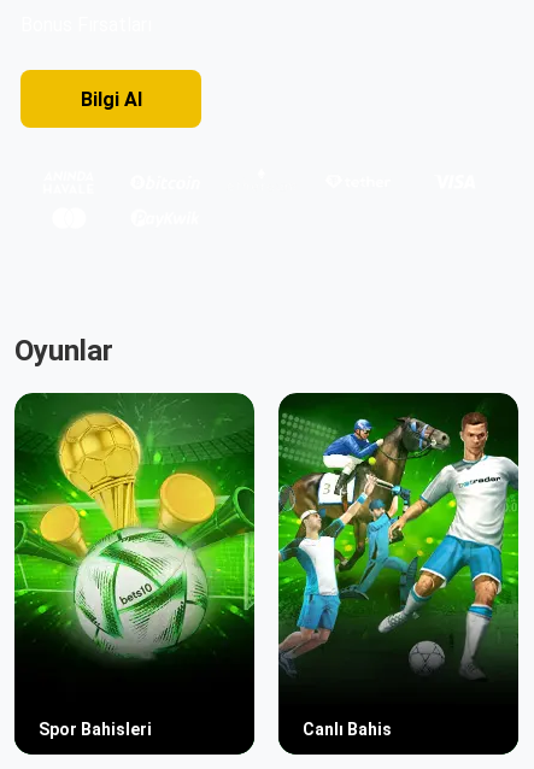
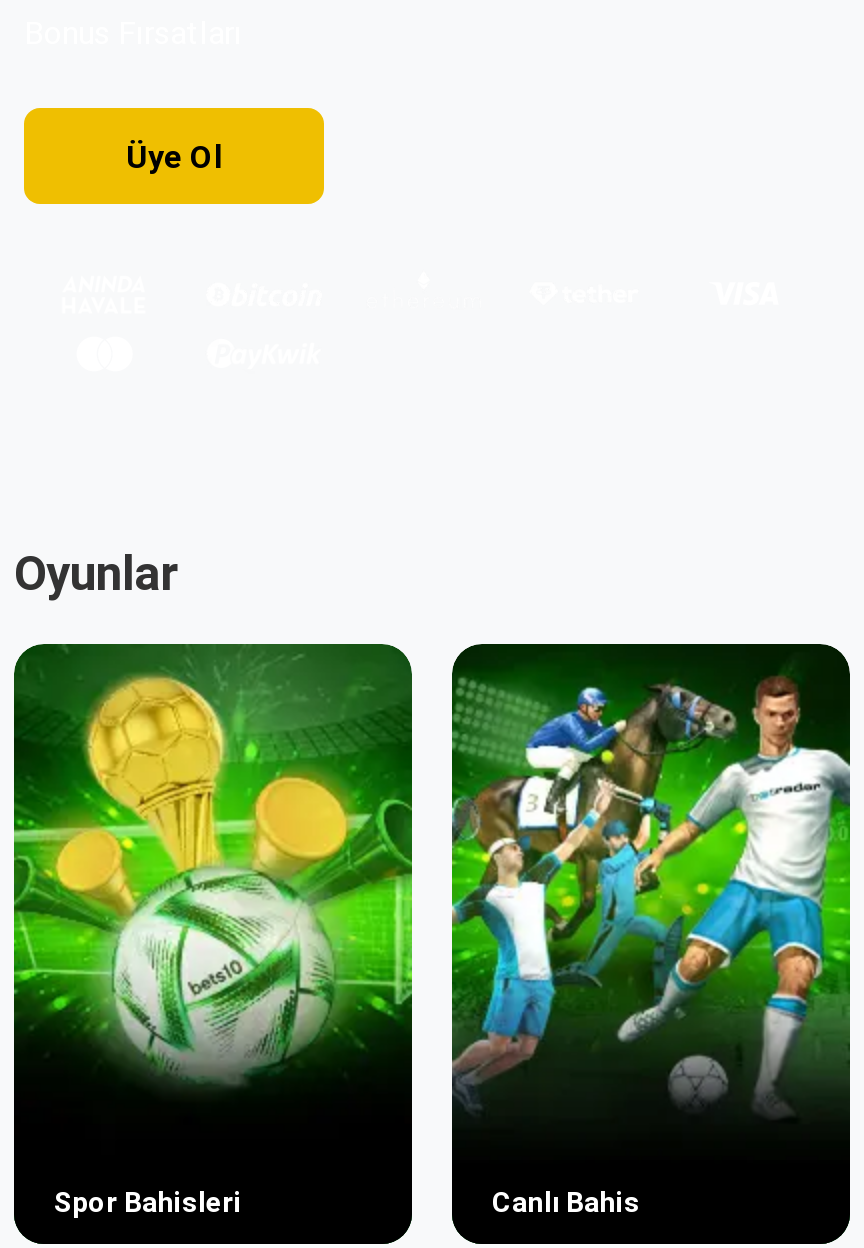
[80,88,142,111] Bilgi AI -> [126,138,222,176] Üye Ol

